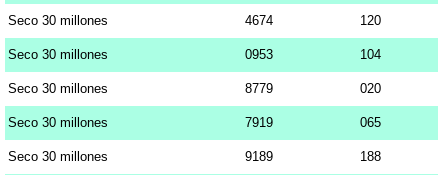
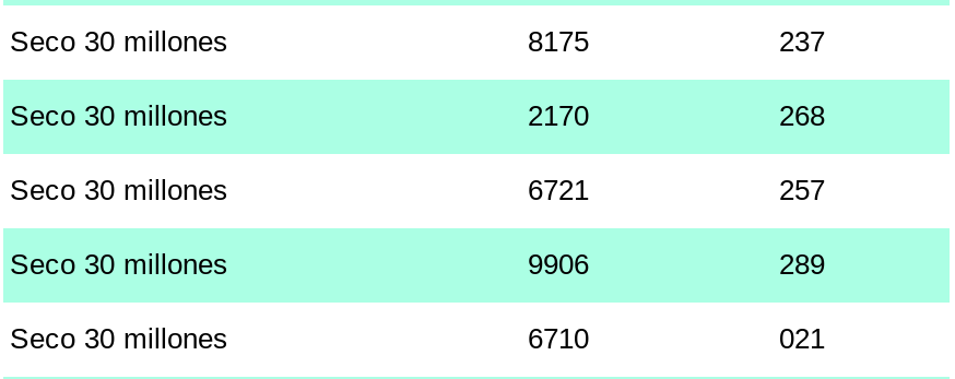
[245,13,273,28] 4674 -> [528,25,589,58] 8175
[360,13,381,28] 120 -> [779,25,825,58] 237
[245,47,273,62] 0953 -> [528,99,589,132] 2170
[360,47,381,62] 104 -> [779,99,825,132] 268
[245,81,273,96] 8779 -> [528,174,589,206] 6721
[360,81,381,96] 020 -> [779,174,825,206] 257
[245,115,273,130] 7919 -> [528,248,589,281] 9906
[360,115,381,130] 065 -> [779,248,825,281] 289
[245,149,273,164] 9189 -> [528,322,589,355] 6710
[360,149,381,164] 188 -> [779,322,825,355] 021

